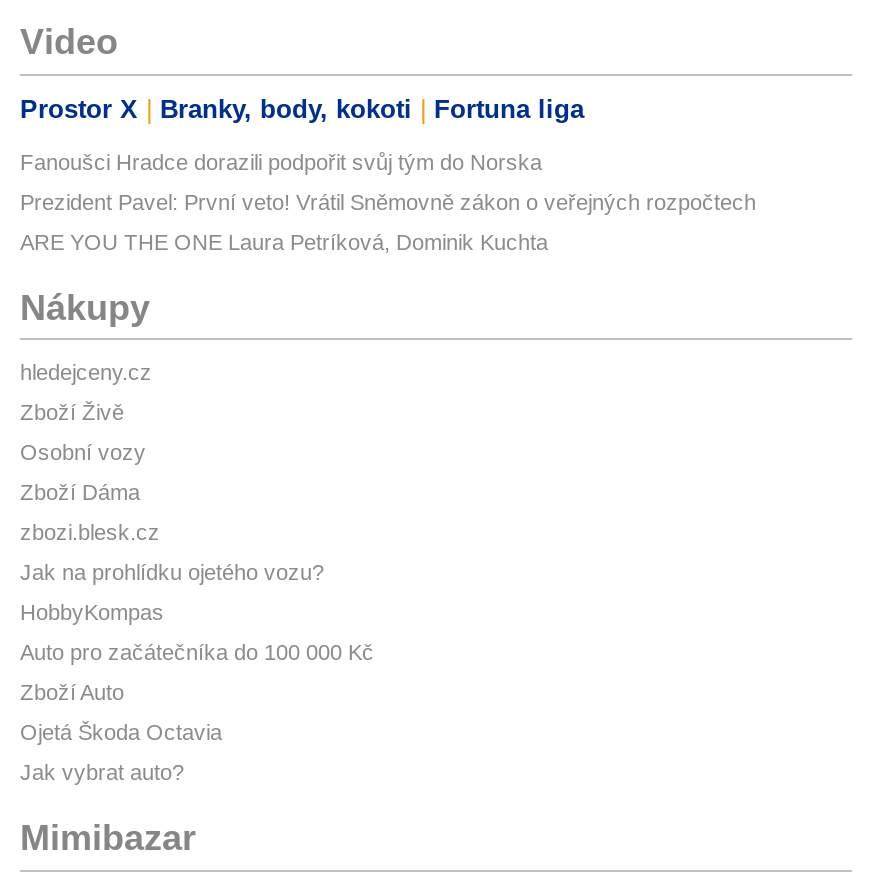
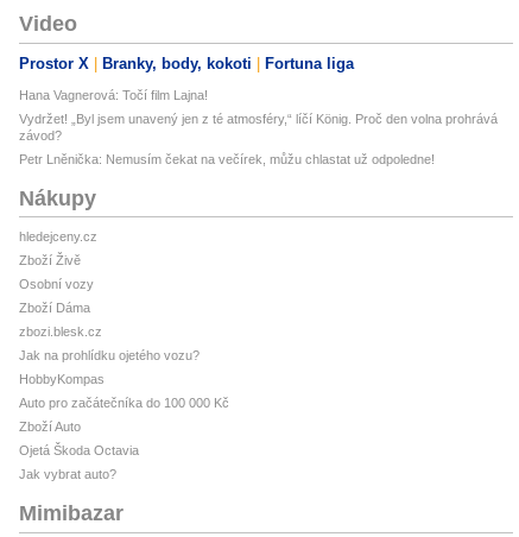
[20,150,542,174] Fanoušci Hradce dorazili podpořit svůj tým do Norska -> [19,88,208,102] Hana Vagnerová: Točí film Lajna!
[20,190,756,214] Prezident Pavel: První veto! Vrátil Sněmovně zákon o veřejných rozpočtech -> [19,112,498,142] Vydržet! „Byl jsem unavený jen z té atmosféry,“ líčí König. Proč den volna prohrává | závod?
[20,230,548,254] ARE YOU THE ONE Laura Petríková, Dominik Kuchta -> [19,152,435,166] Petr Lněnička: Nemusím čekat na večírek, můžu chlastat už odpoledne!

